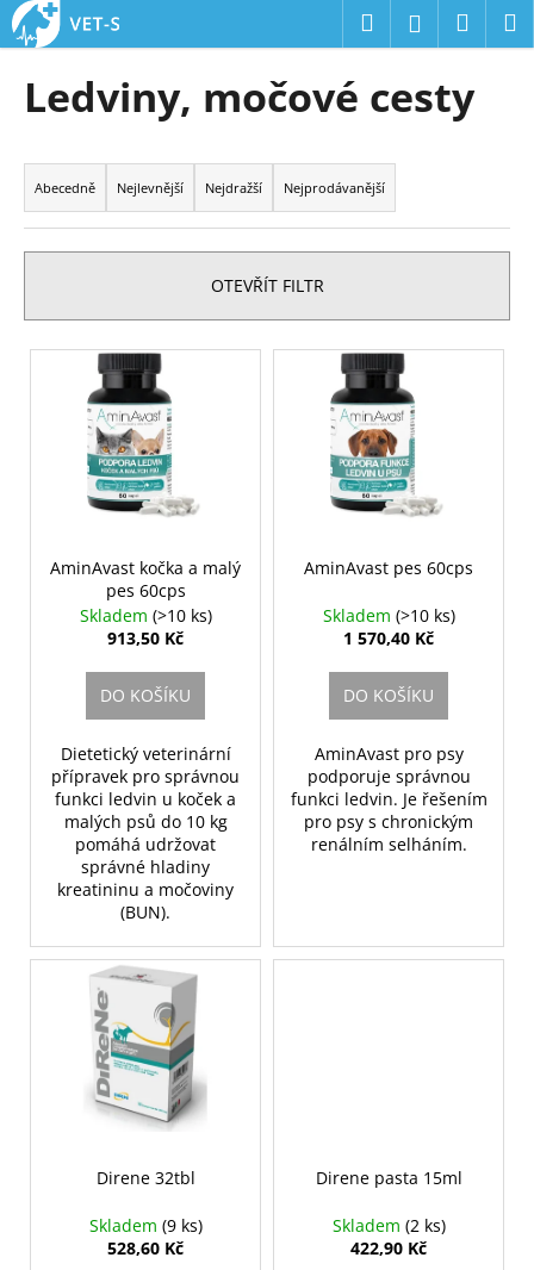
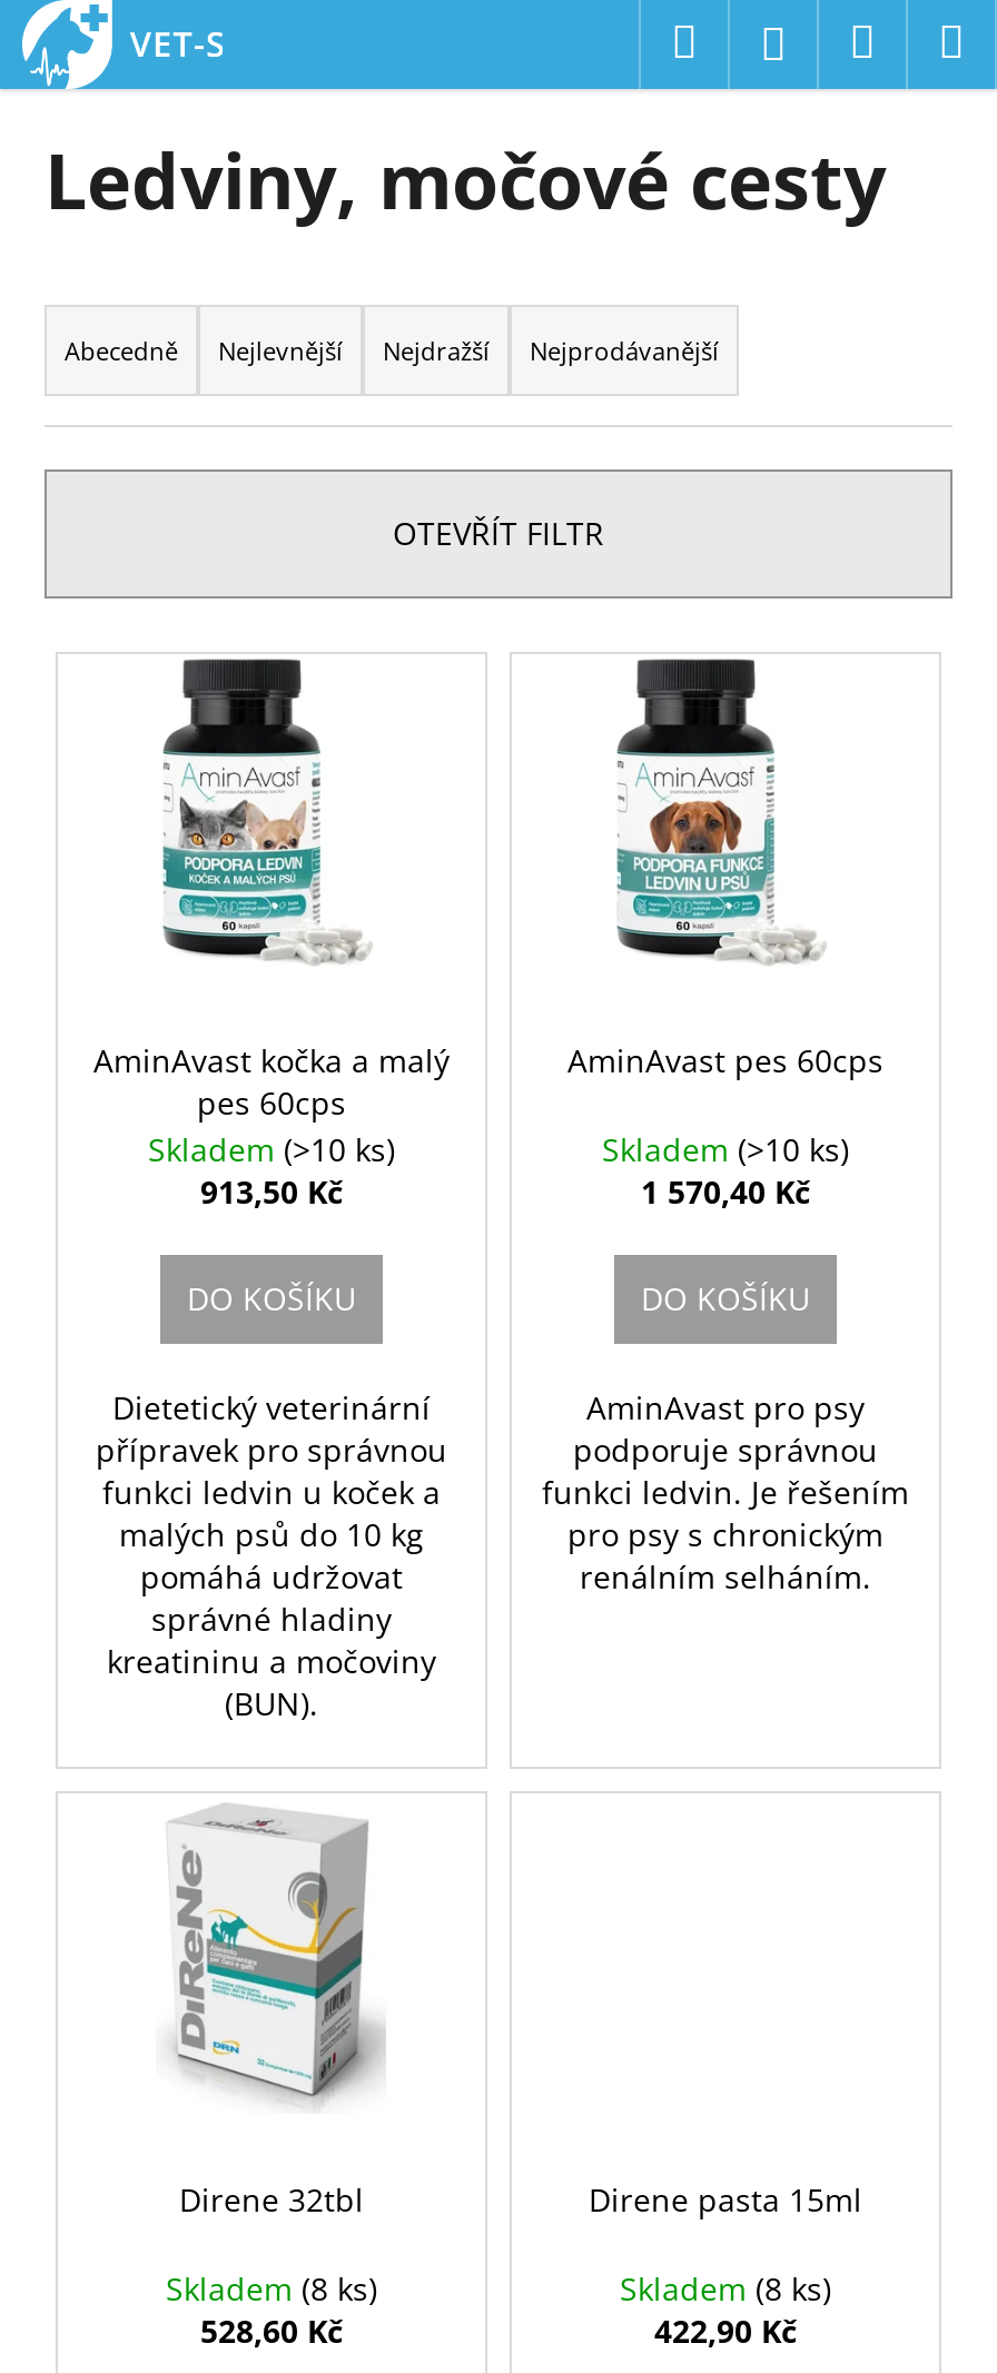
[89,1214,202,1237] Skladem (9 ks) -> [166,2268,377,2310] Skladem (8 ks)
[332,1214,445,1237] Skladem (2 ks) -> [620,2268,831,2310] Skladem (8 ks)

